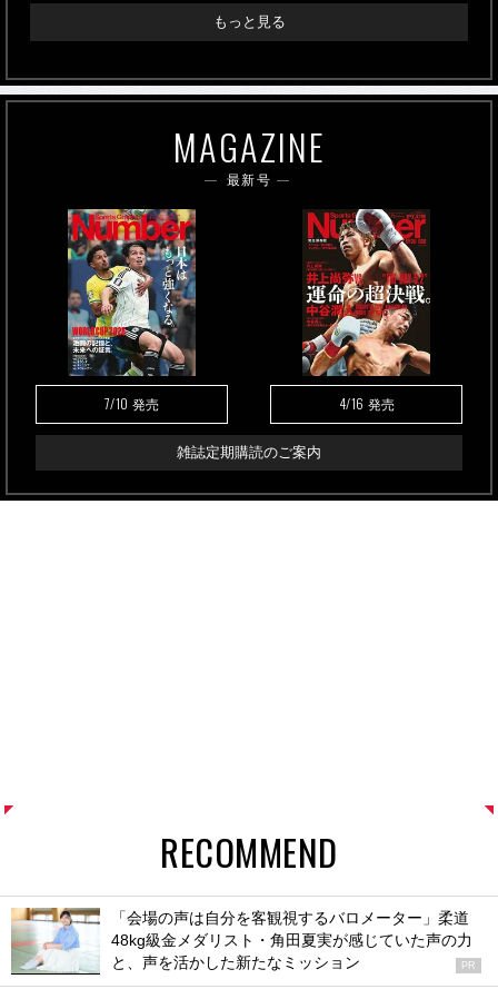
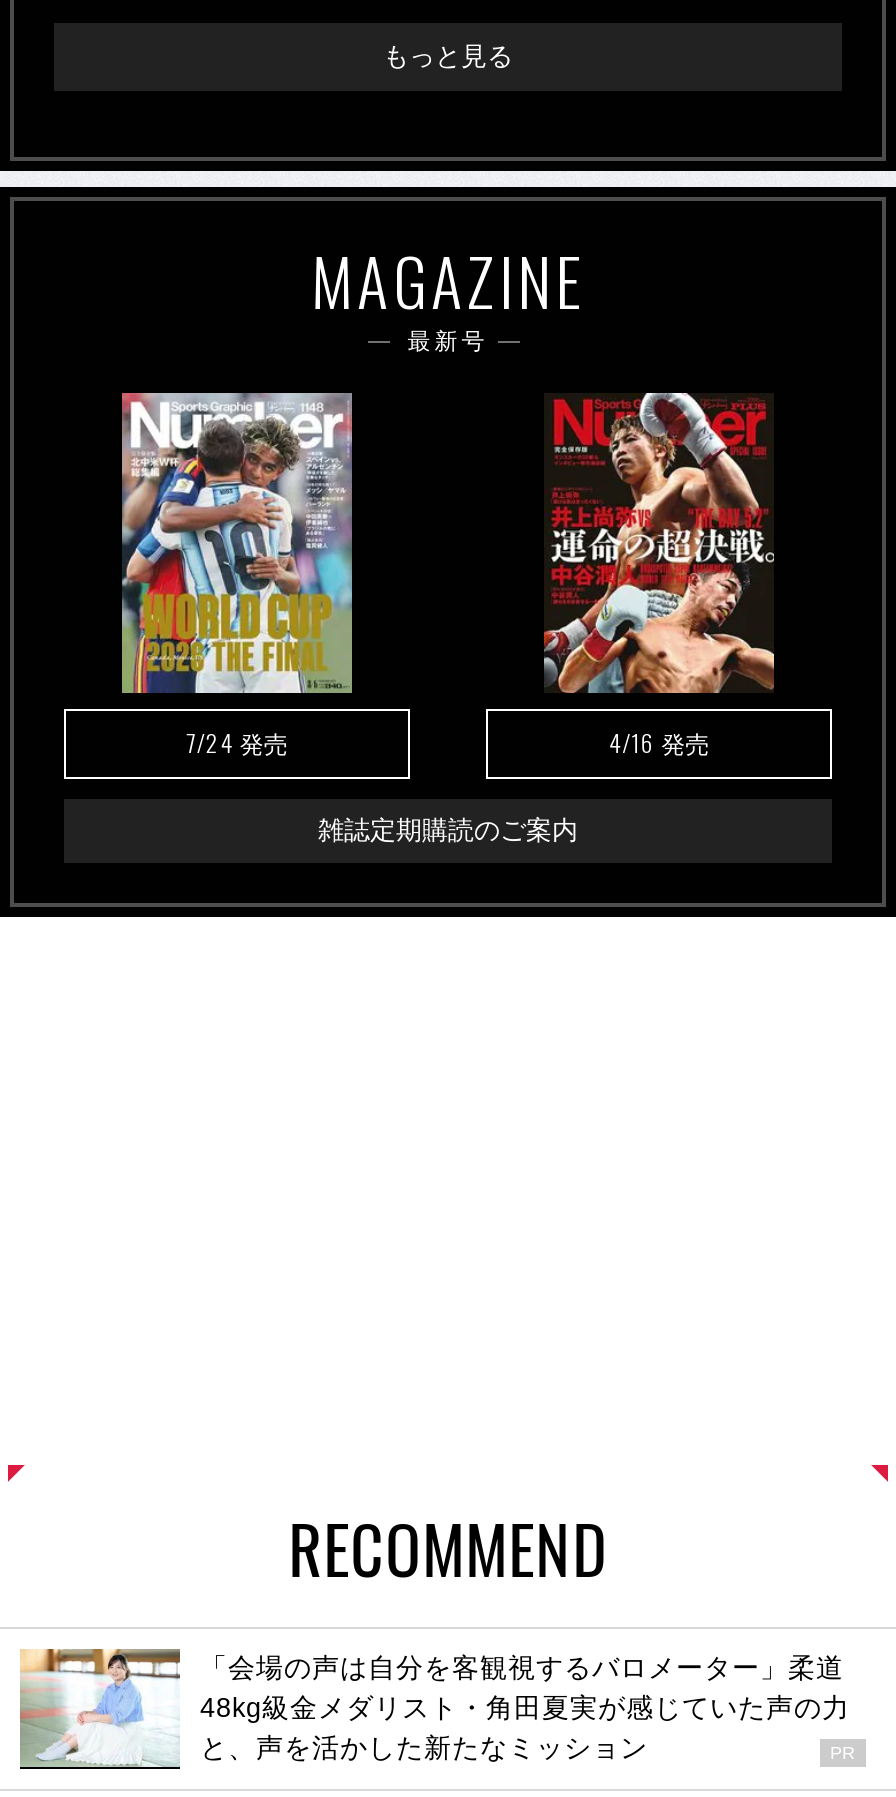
[68,208,196,412] [image] | 7/10発売 -> [120,391,354,758] [image] | 7/24発売

